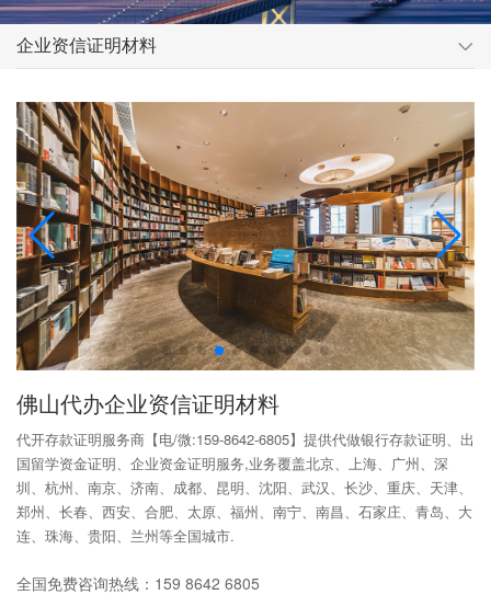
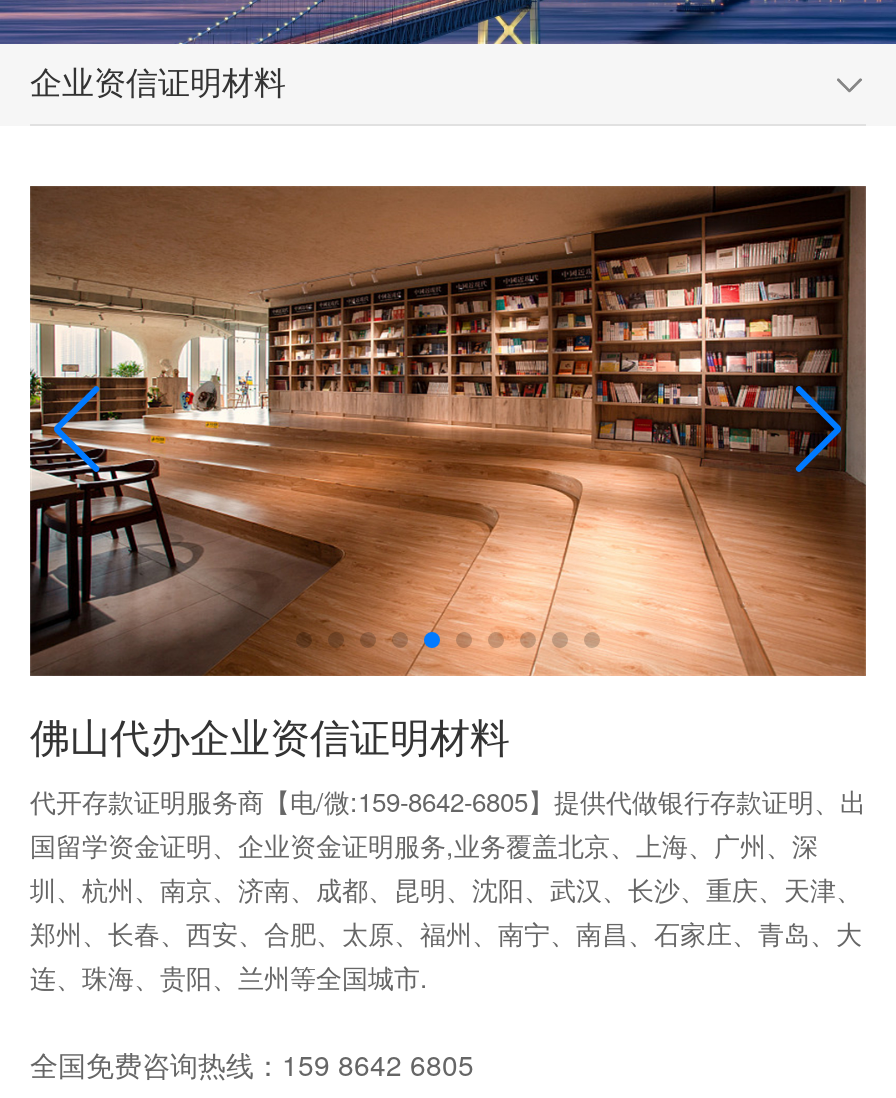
[15,102,476,371] [image] -> [28,184,868,678] [image]

